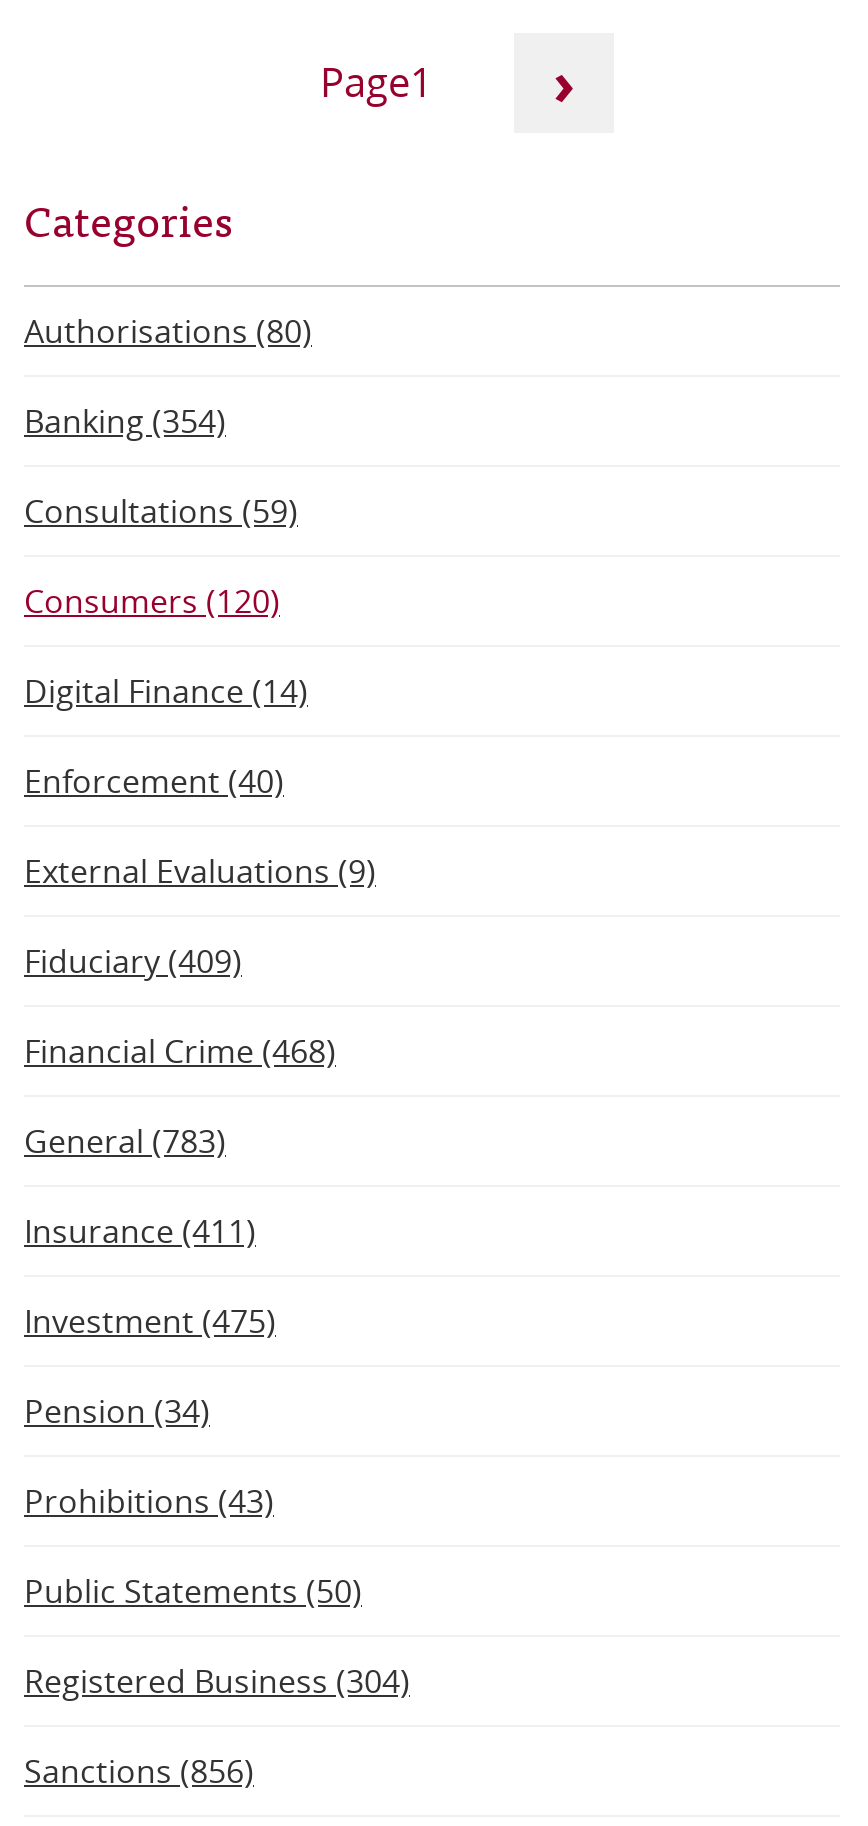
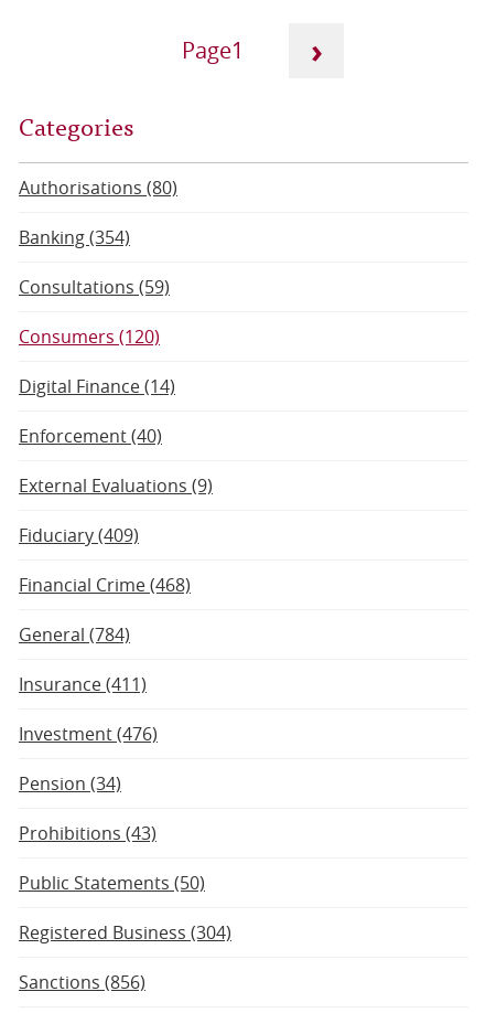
[24,1119,226,1163] General (783) -> [19,622,130,647] General (784)
[24,1299,276,1343] Investment (475) -> [19,722,158,746] Investment (476)

